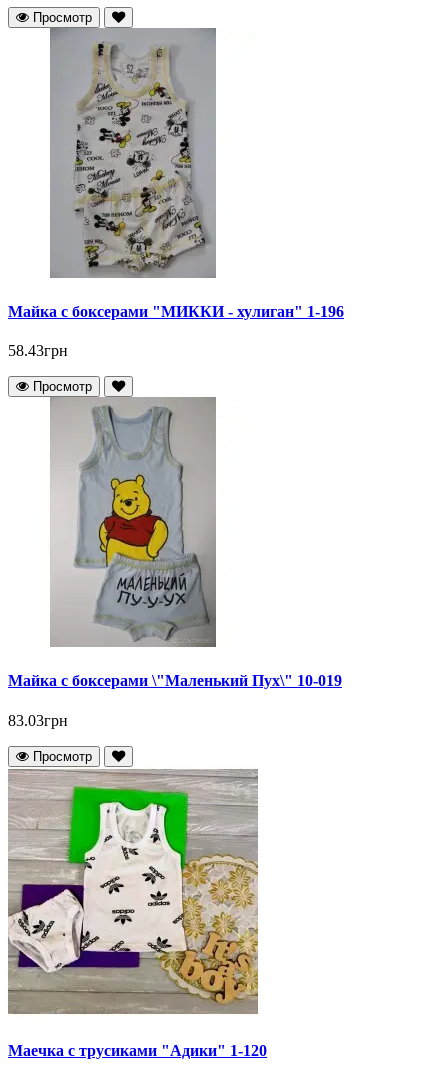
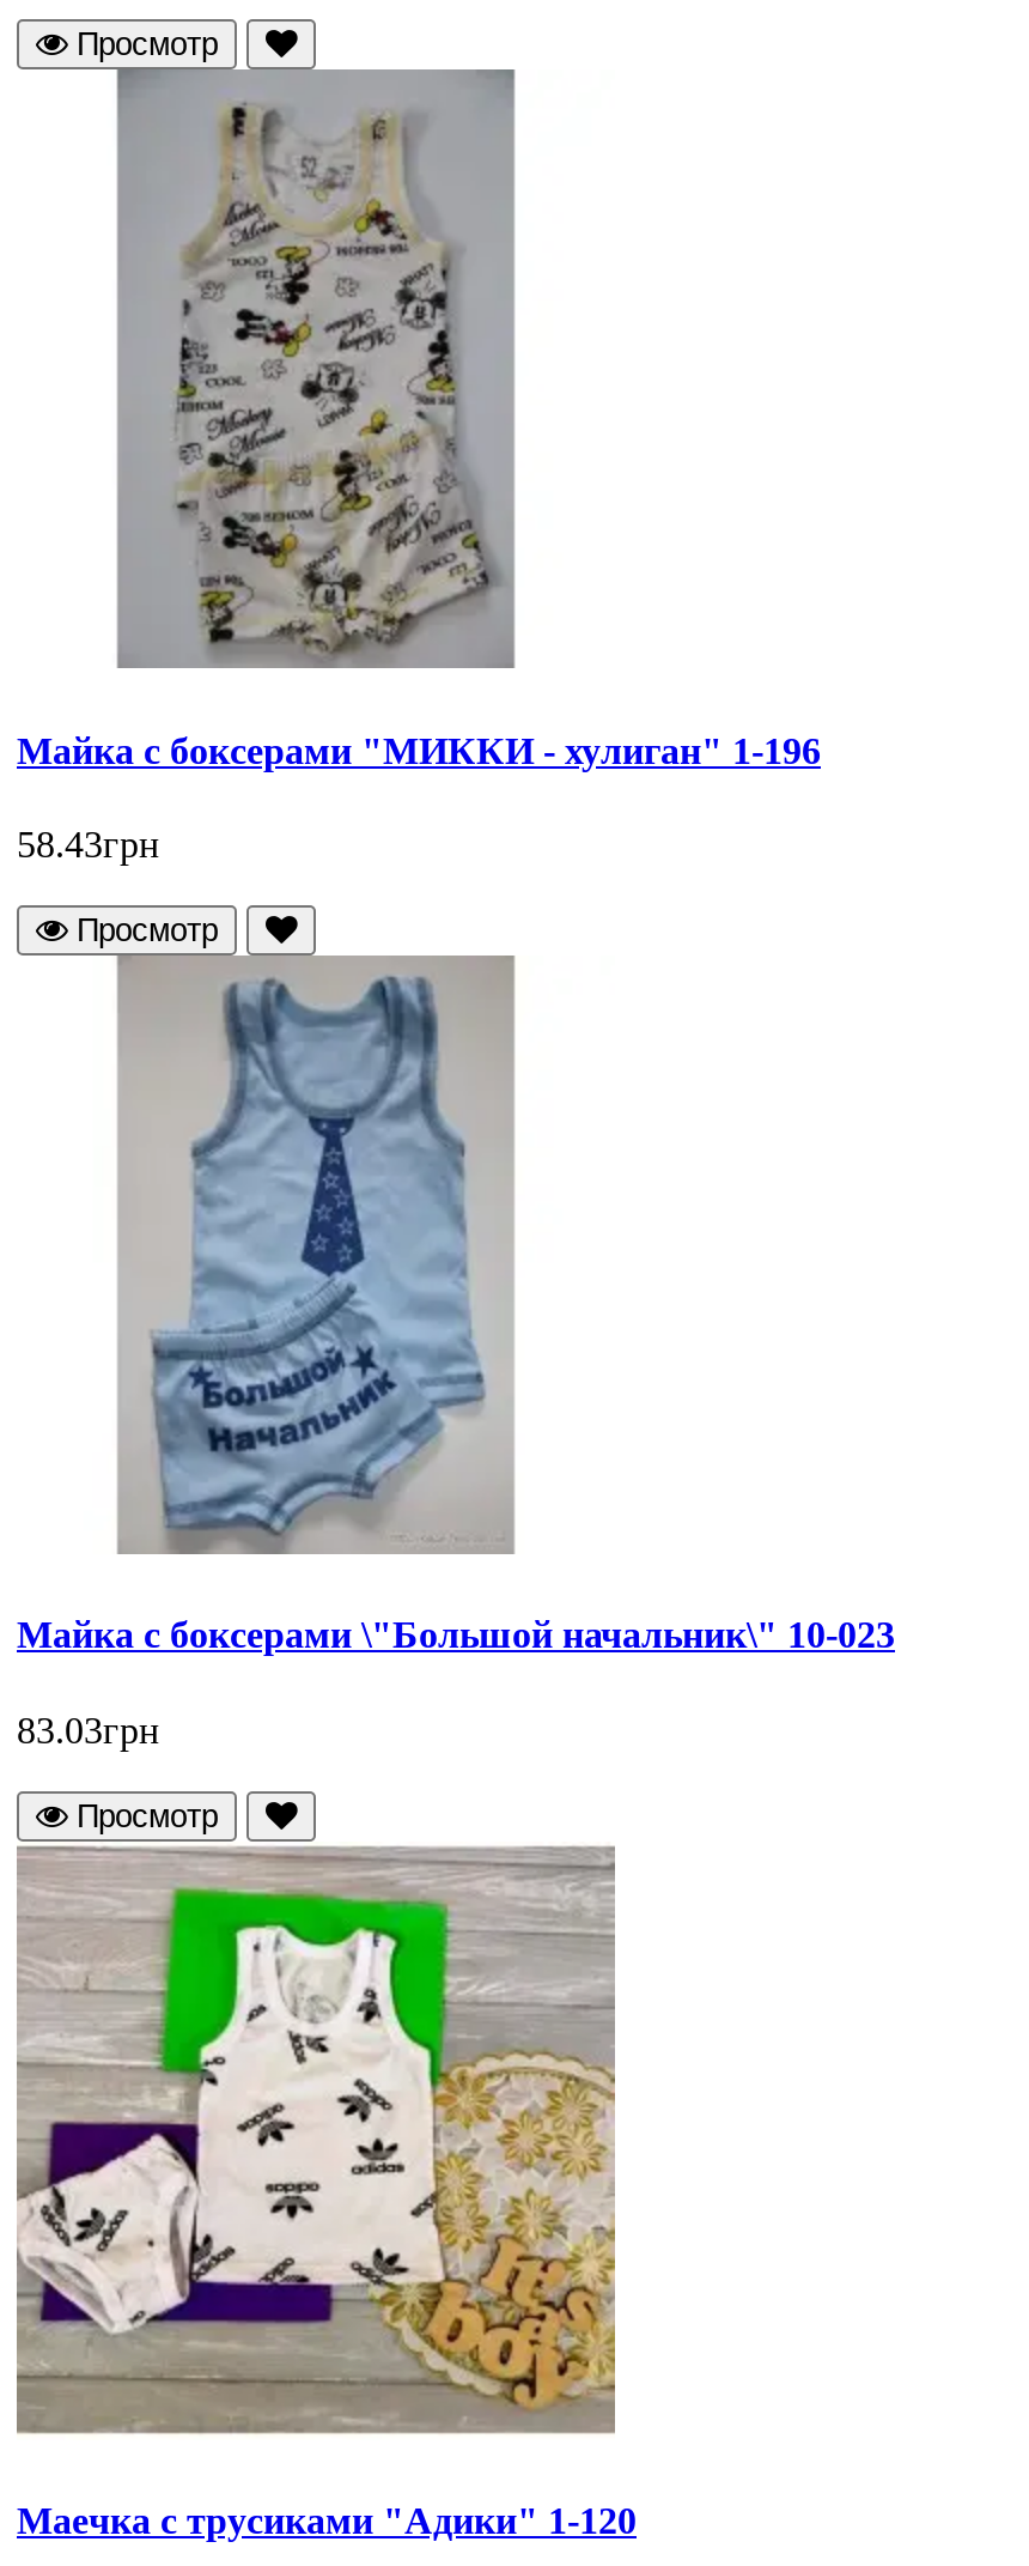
[8,406,342,689] [image] | Майка с боксерами \"Маленький Пух\" 10-019 -> [17,977,895,1656] [image] | Майка с боксерами \"Большой начальник\" 10-023

